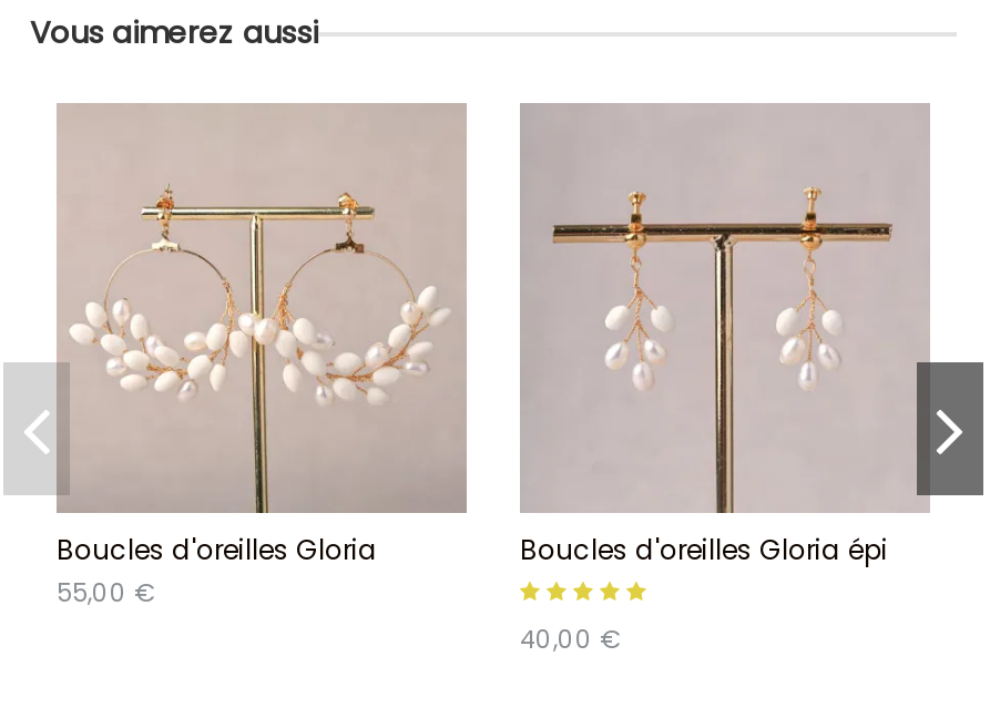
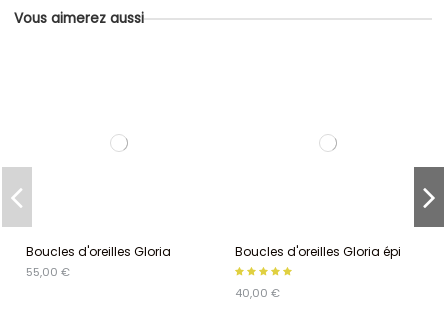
[54,102,469,516] [image] -> none
[518,102,979,516] [image] -> none

